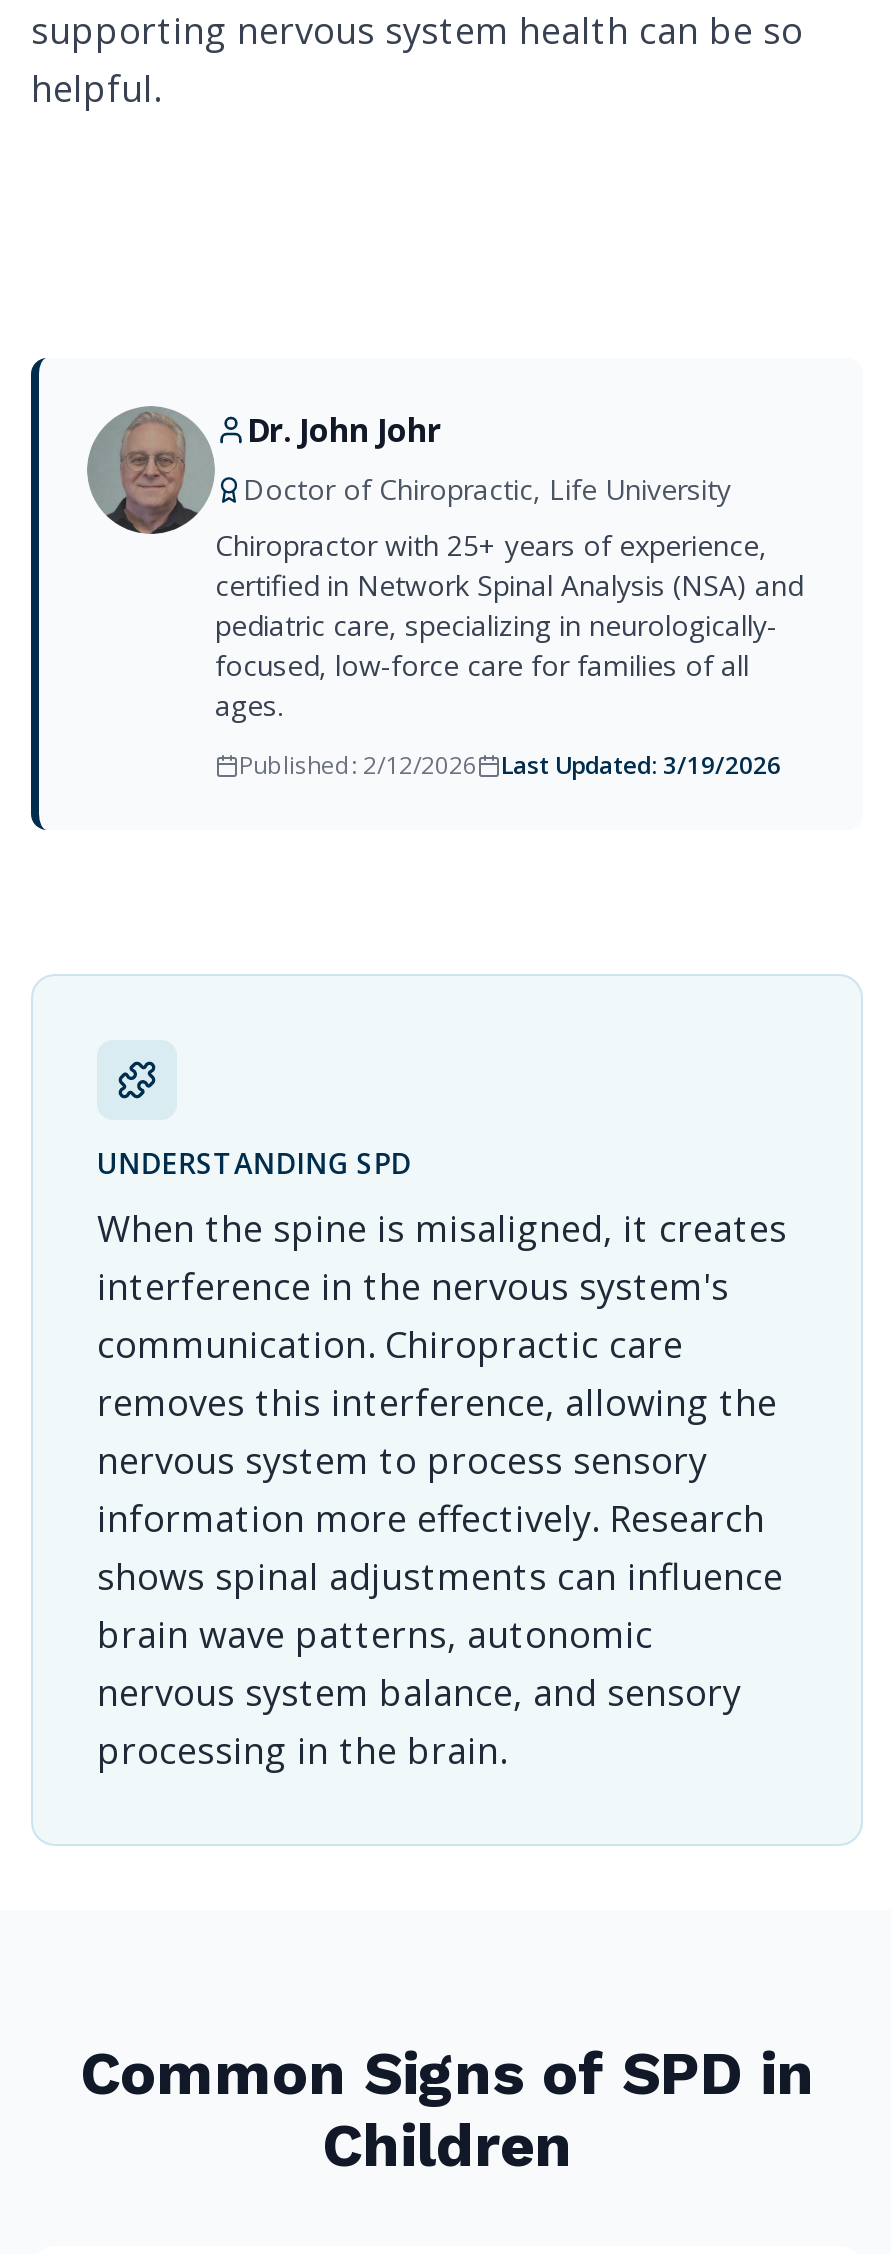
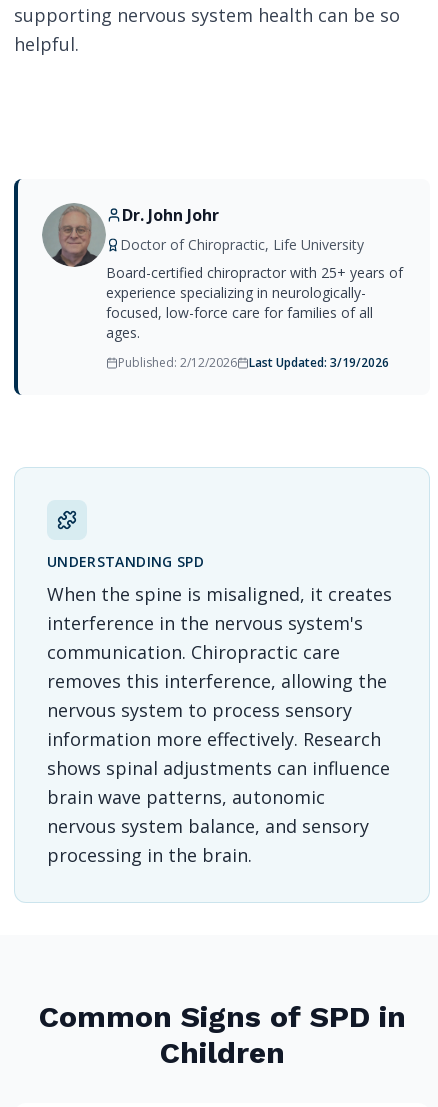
[215,526,803,644] Chiropractor with 25+ years of experience, | certified in Network Spinal Analysis (NSA) and | pediatric care, specializing in neurologically- -> [106,263,403,302] Board-certified chiropractor with 25+ years of | experience specializing in neurologically-

